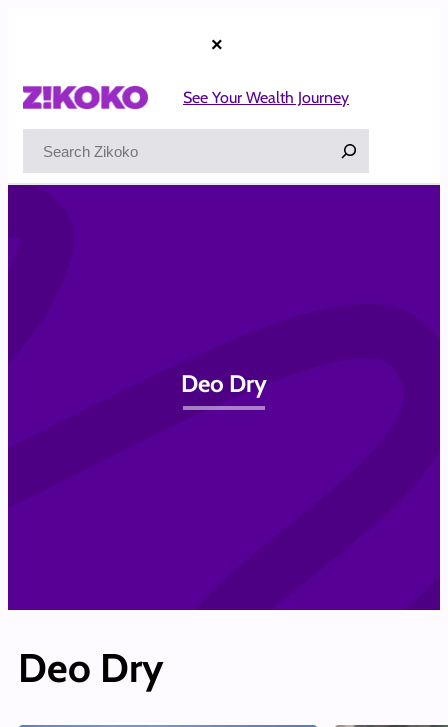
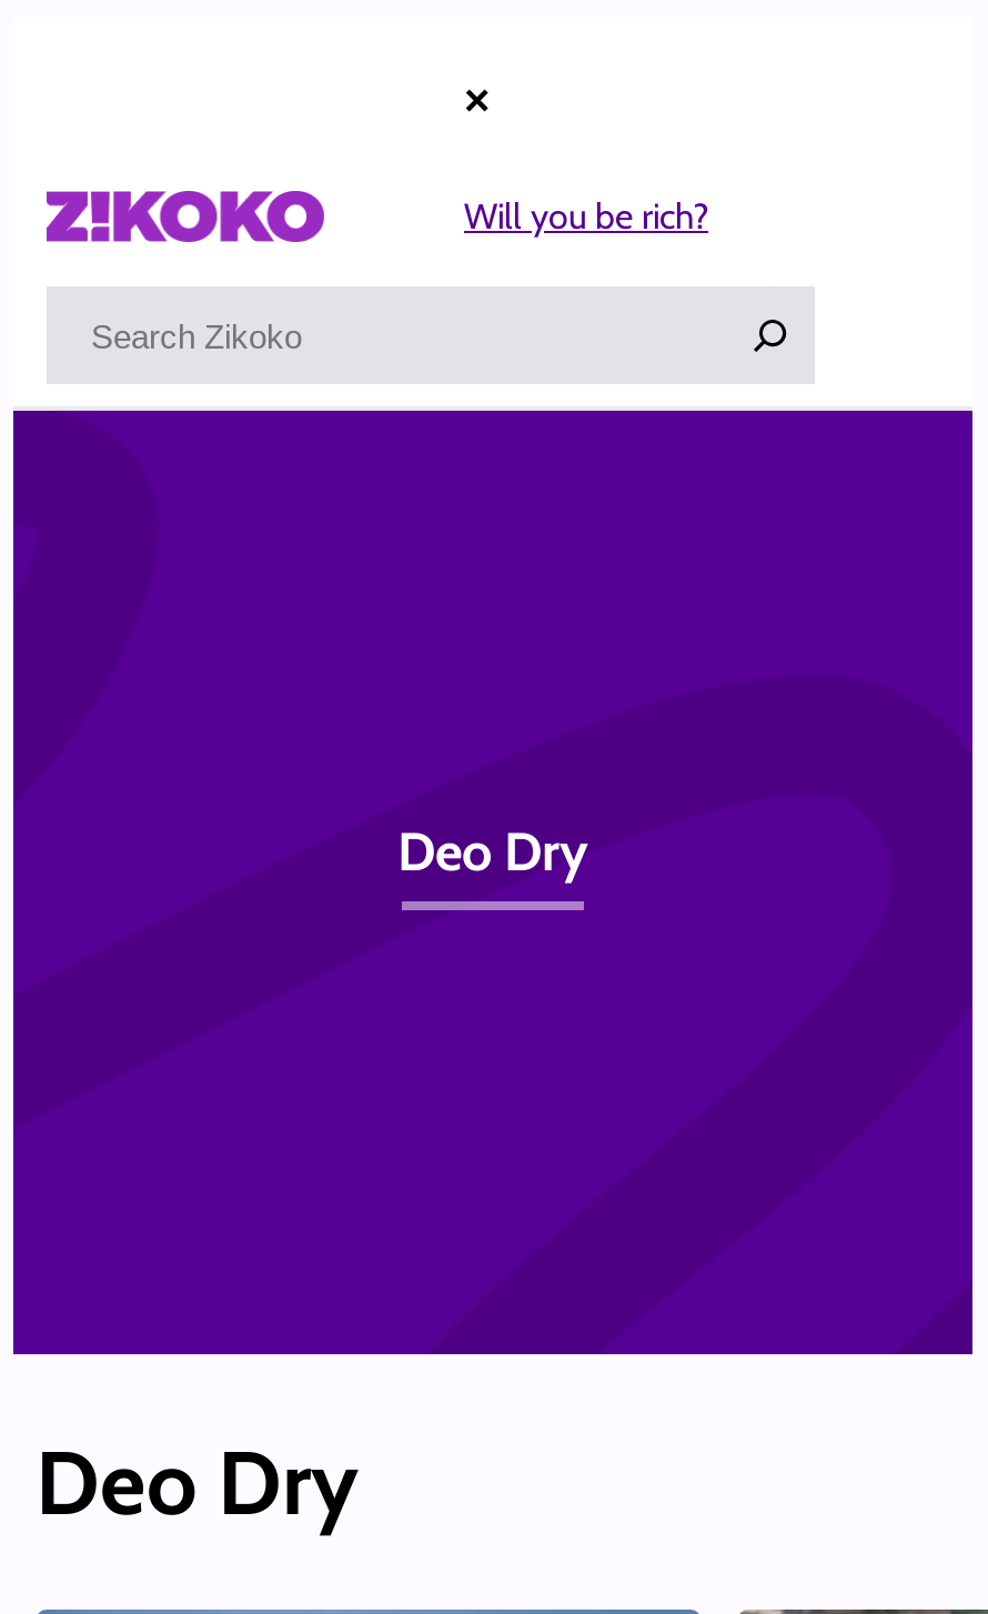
[183,88,349,107] See Your Wealth Journey -> [464,195,708,238] Will you be rich?

